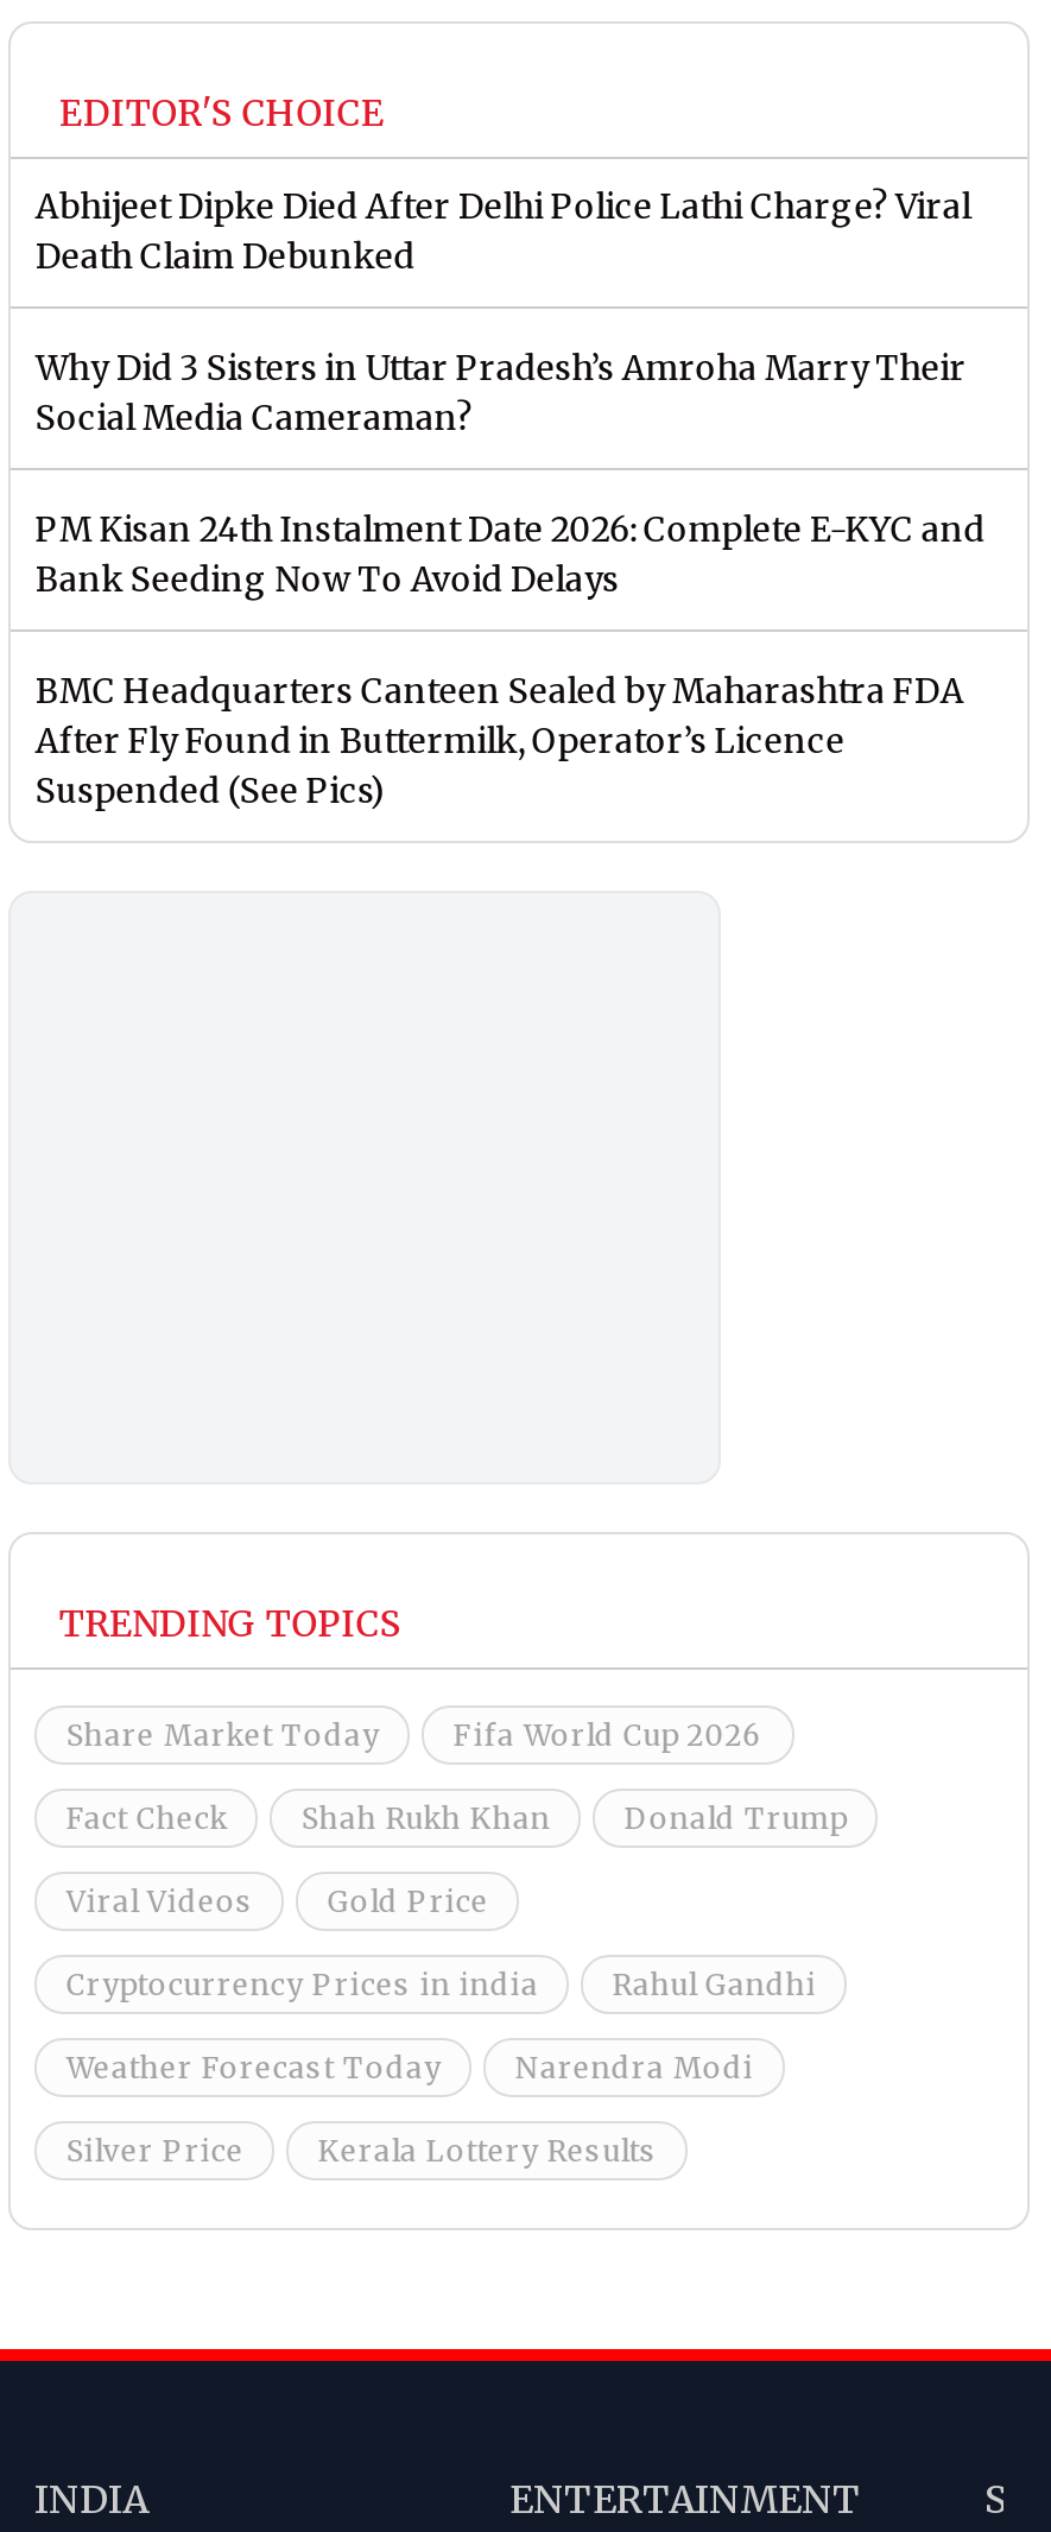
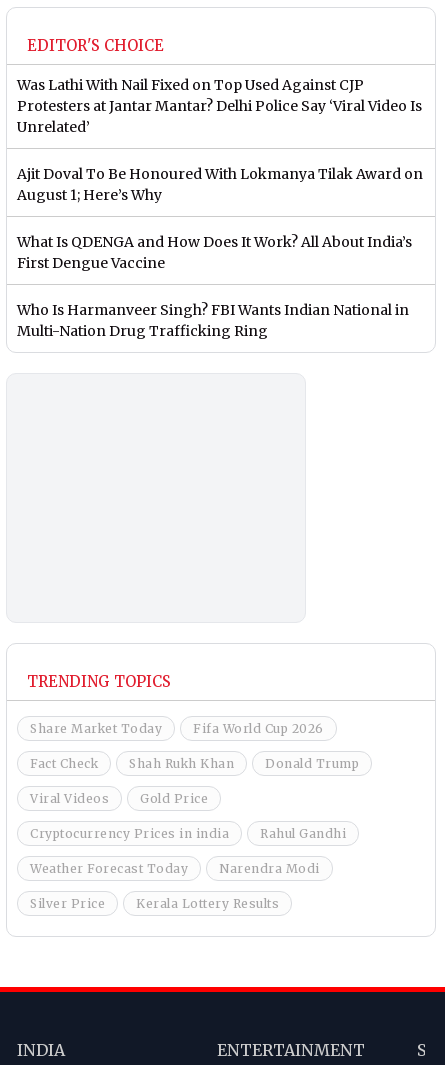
[35,184,971,277] Abhijeet Dipke Died After Delhi Police Lathi Charge? Viral | Death Claim Debunked -> [17,76,422,136] Was Lathi With Nail Fixed on Top Used Against CJP | Protesters at Jantar Mantar? Delhi Police Say ‘Viral Video Is | Unrelated’
[35,346,966,438] Why Did 3 Sisters in Uttar Pradesh’s Amroha Marry Their | Social Media Cameraman? -> [17,165,423,204] Ajit Doval To Be Honoured With Lokmanya Tilak Award on | August 1; Here’s Why
[35,507,985,600] PM Kisan 24th Instalment Date 2026: Complete E-KYC and | Bank Seeding Now To Avoid Delays -> [17,233,412,272] What Is QDENGA and How Does It Work? All About India’s | First Dengue Vaccine
[35,669,964,811] BMC Headquarters Canteen Sealed by Maharashtra FDA | After Fly Found in Buttermilk, Operator’s Licence | Suspended (See Pics) -> [17,301,409,340] Who Is Harmanveer Singh? FBI Wants Indian National in | Multi-Nation Drug Trafficking Ring

